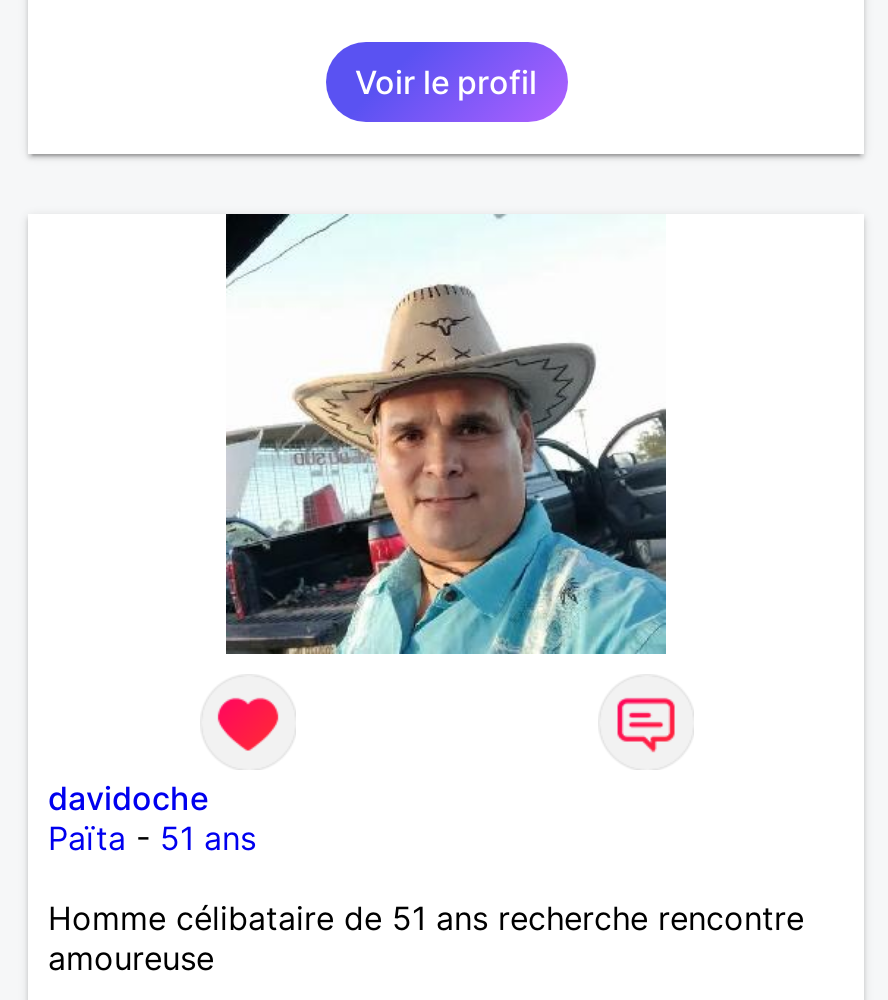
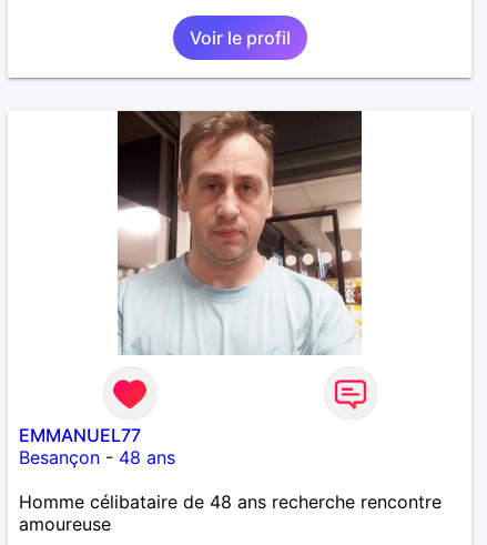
[224,214,668,656] [image] -> [116,110,363,355] [image]
[48,778,256,858] davidoche | Païta - 51 ans -> [19,424,175,468] EMMANUEL77 | Besançon - 48 ans
[48,898,804,938] Homme célibataire de 51 ans recherche rencontre -> [19,490,442,513] Homme célibataire de 48 ans recherche rencontre

